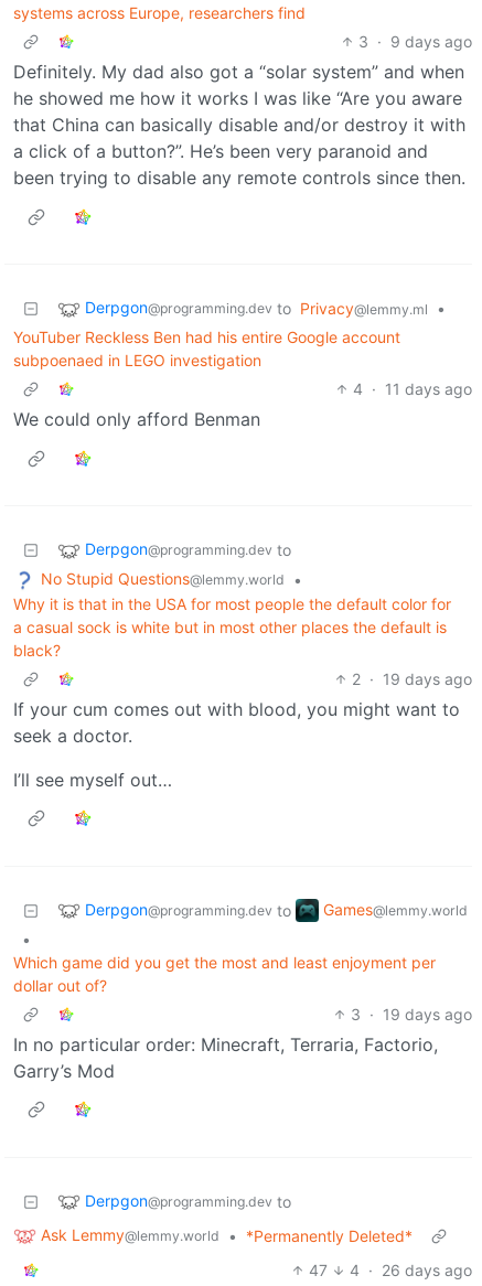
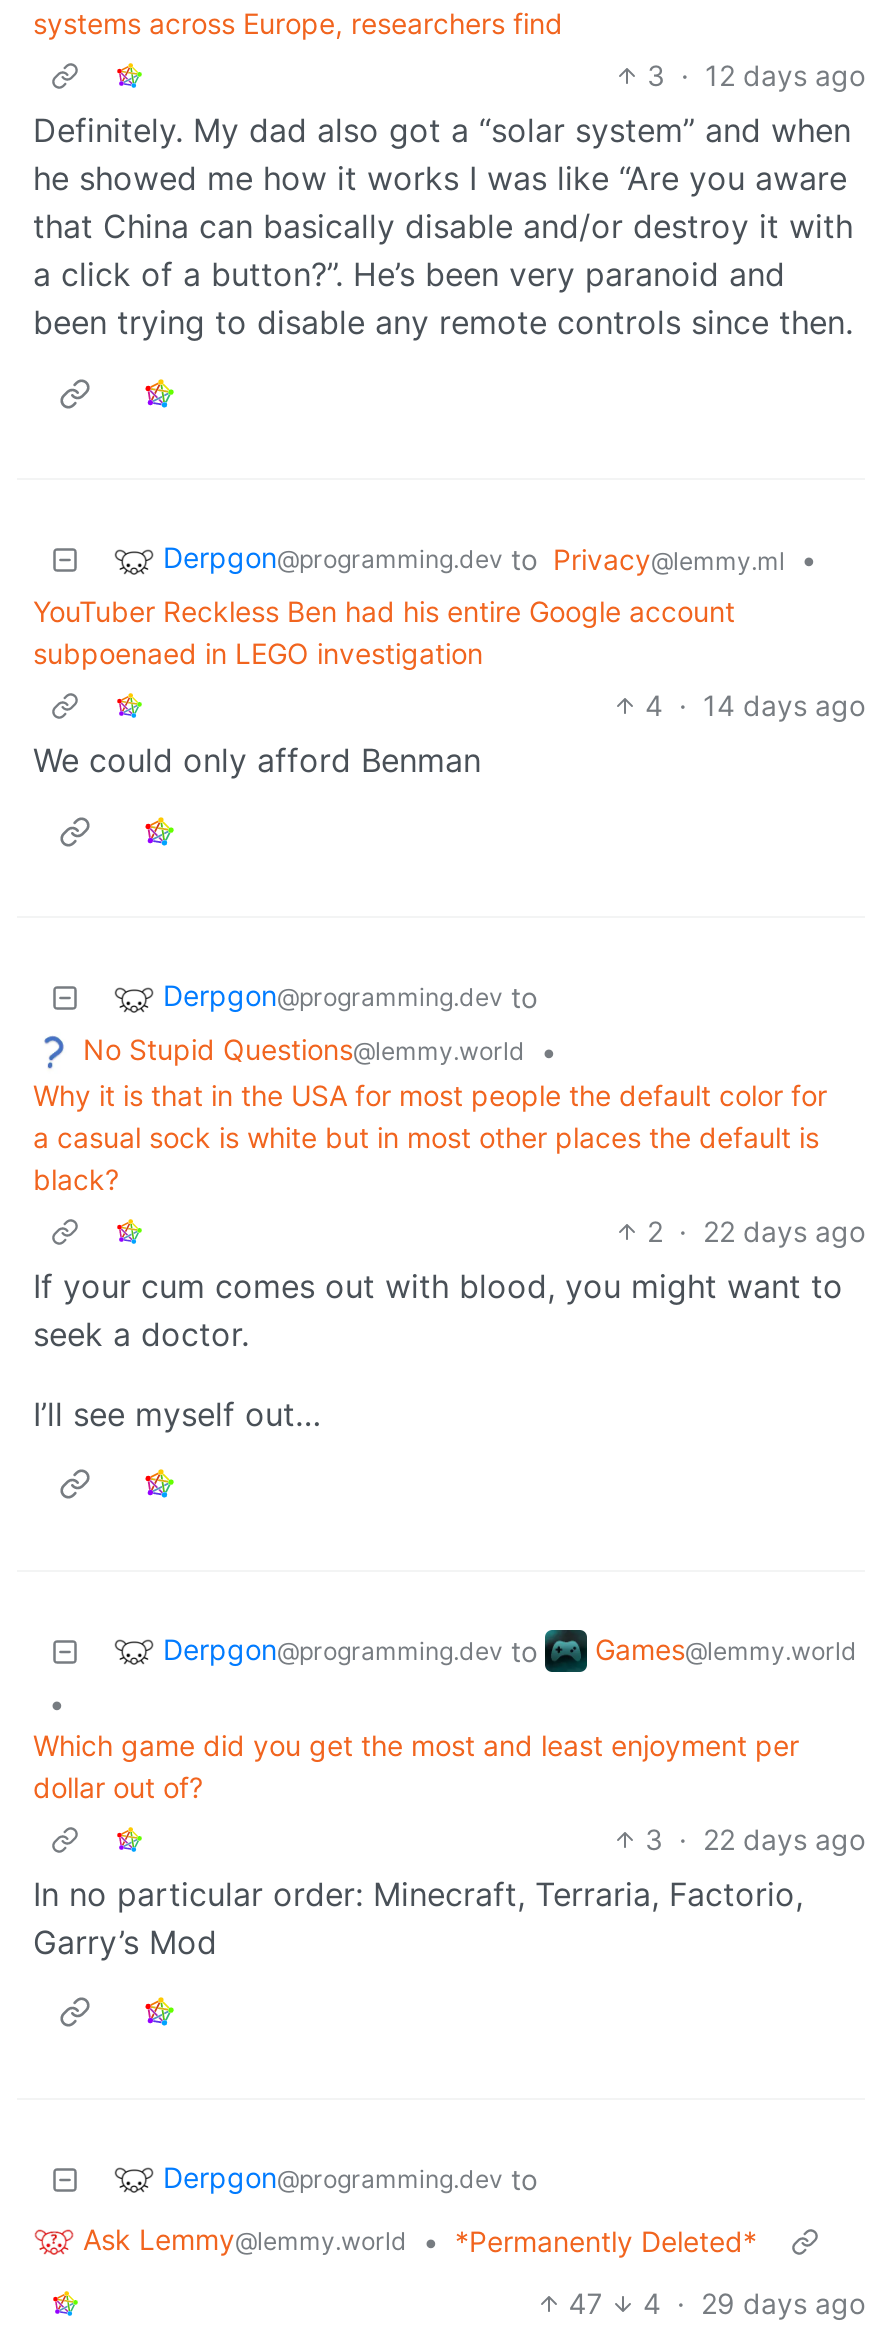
[358,32,472,51] 3 · 9 days ago -> [647,58,865,92] 3 · 12 days ago
[353,379,472,398] 4 · 11 days ago -> [645,688,865,722] 4 · 14 days ago
[352,669,472,688] 2 · 19 days ago -> [647,1213,865,1247] 2 · 22 days ago
[351,1004,472,1023] 3 · 19 days ago -> [645,1821,865,1855] 3 · 22 days ago
[309,1260,472,1279] 47 4 · 26 days ago -> [569,2285,865,2319] 47 4 · 29 days ago

